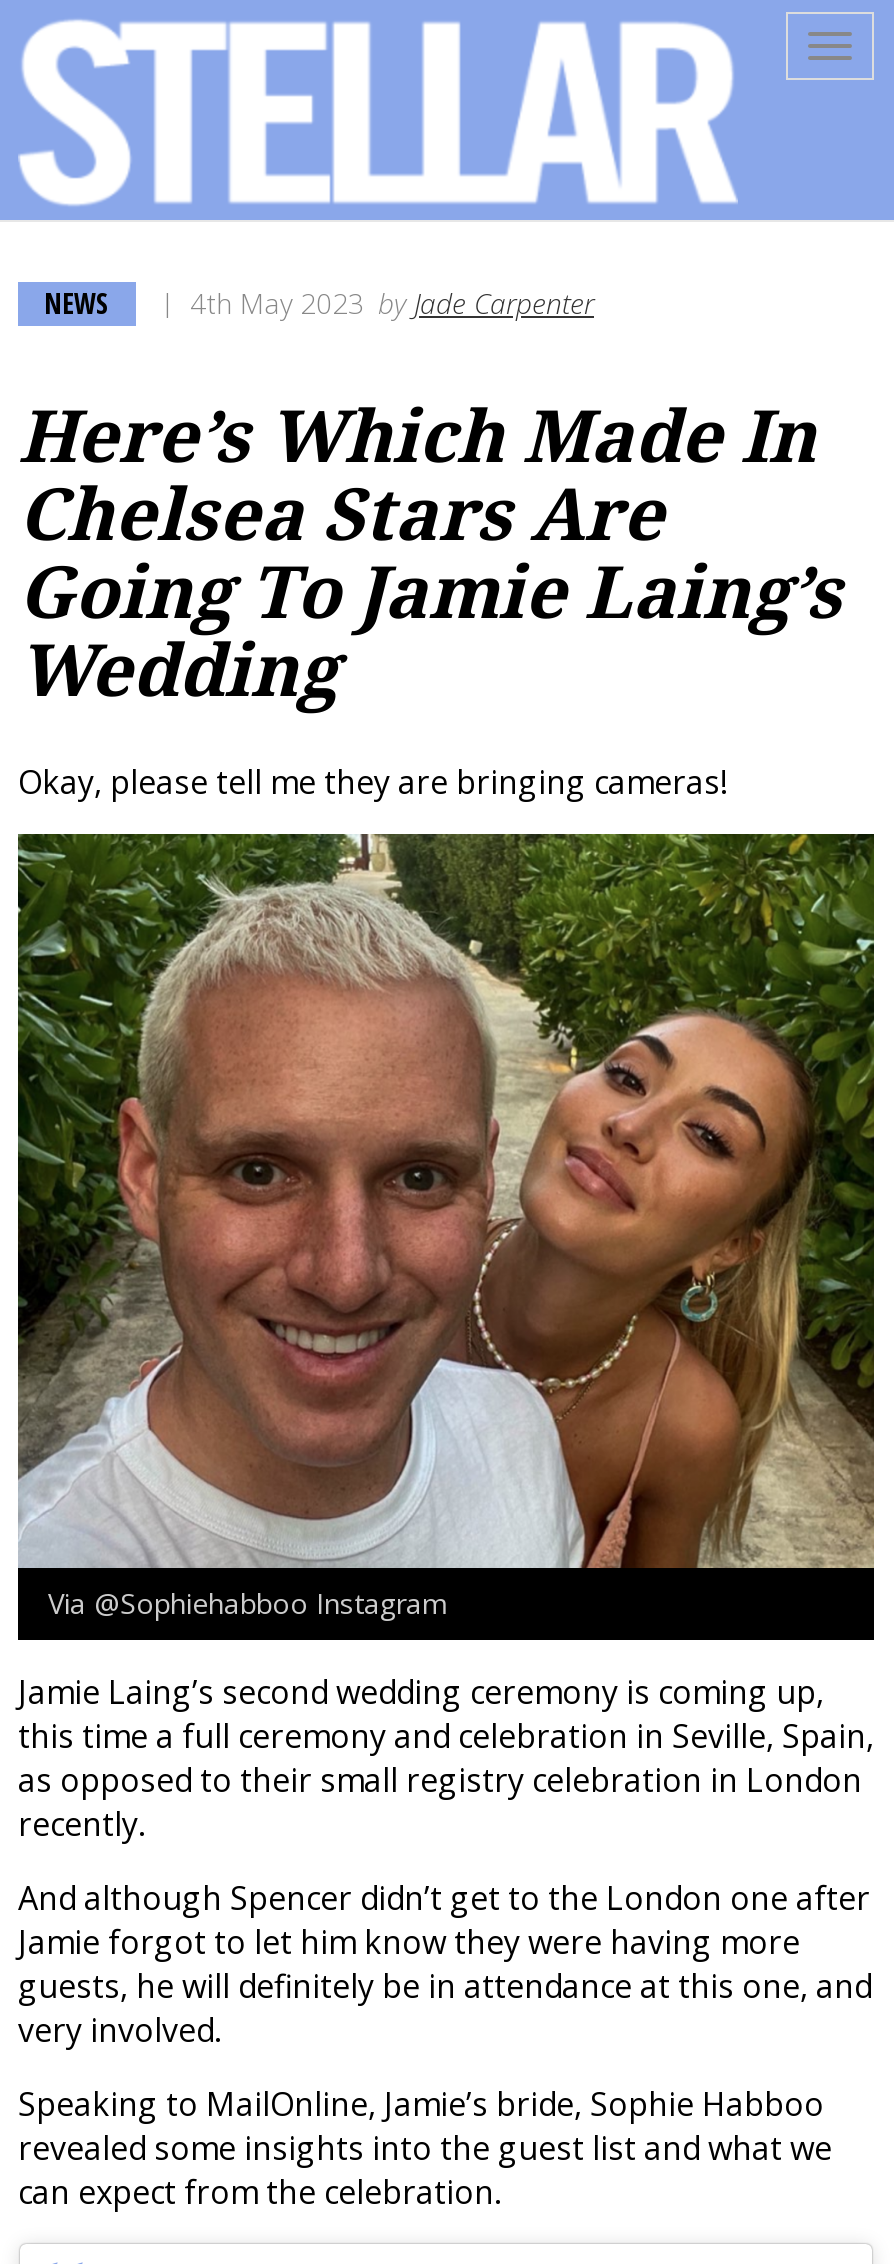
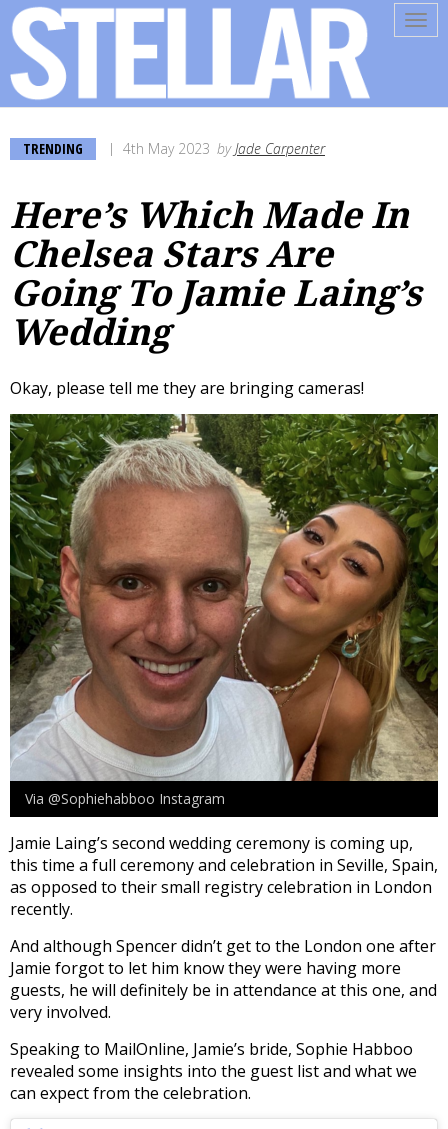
[44,284,110,322] NEWS -> [23,139,83,158] TRENDING

